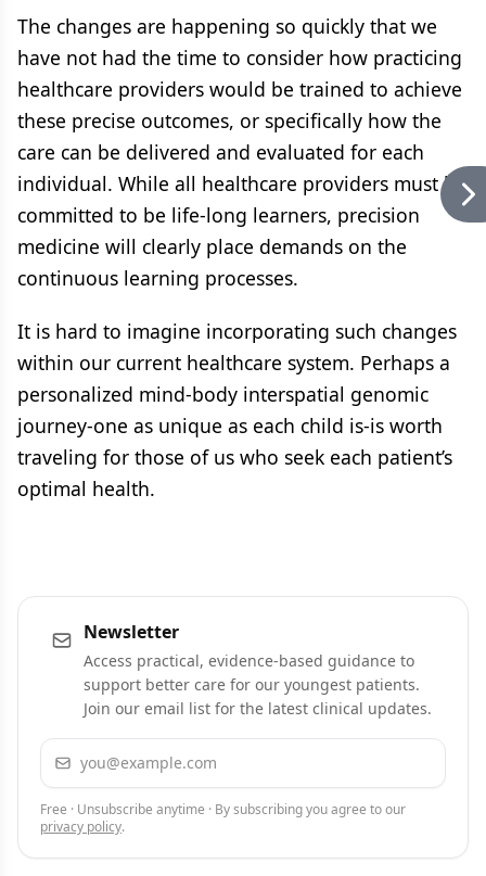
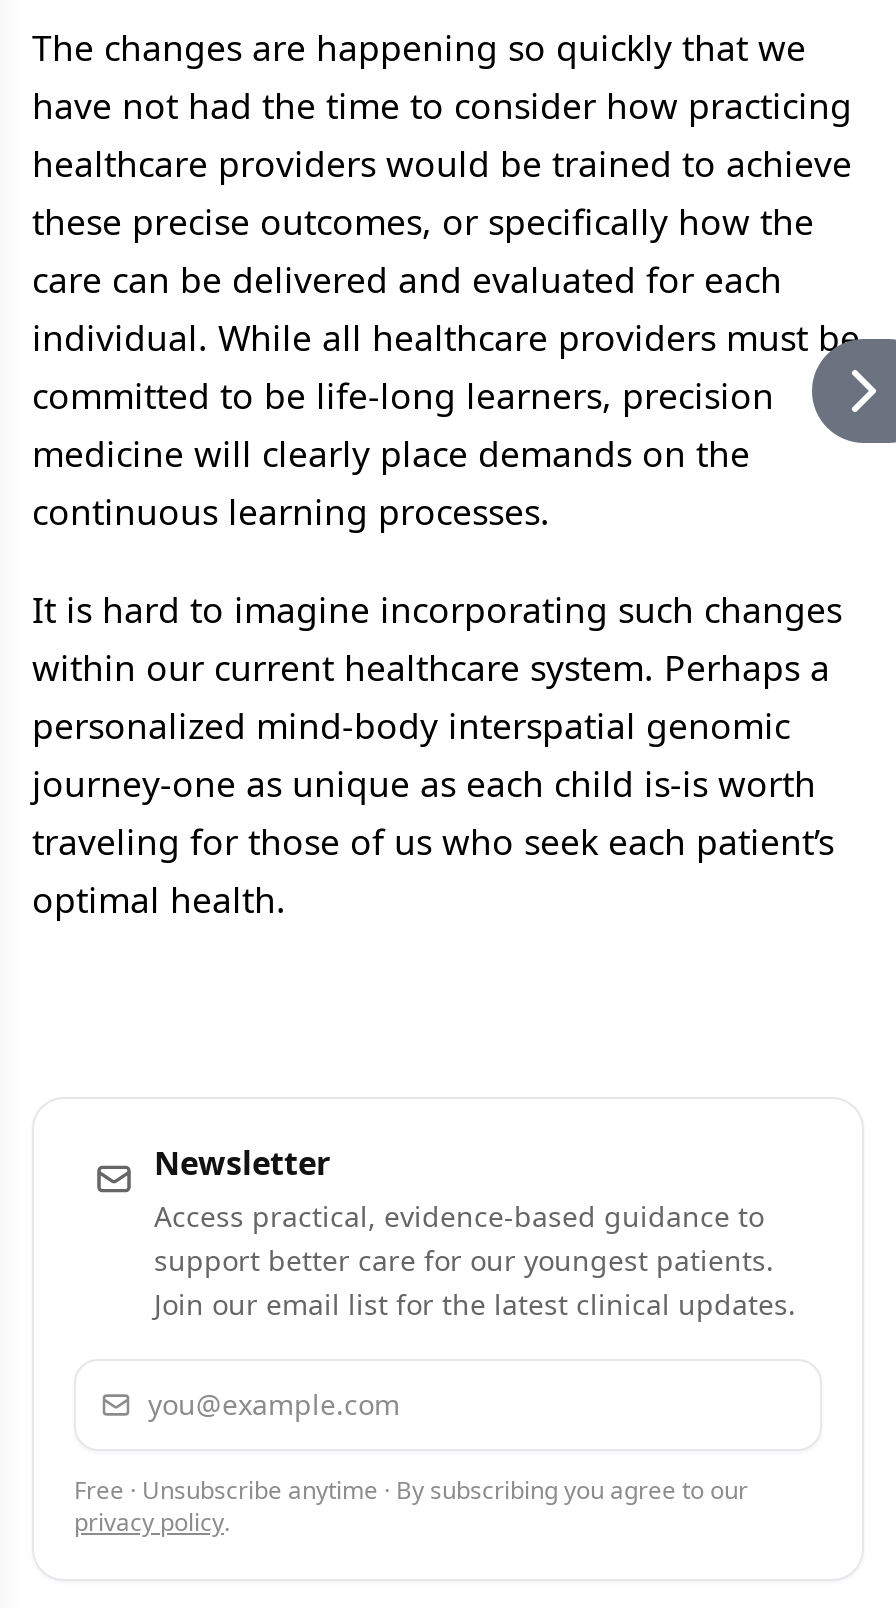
[440,165,483,241] [image] -> [810,305,890,445] [image]

